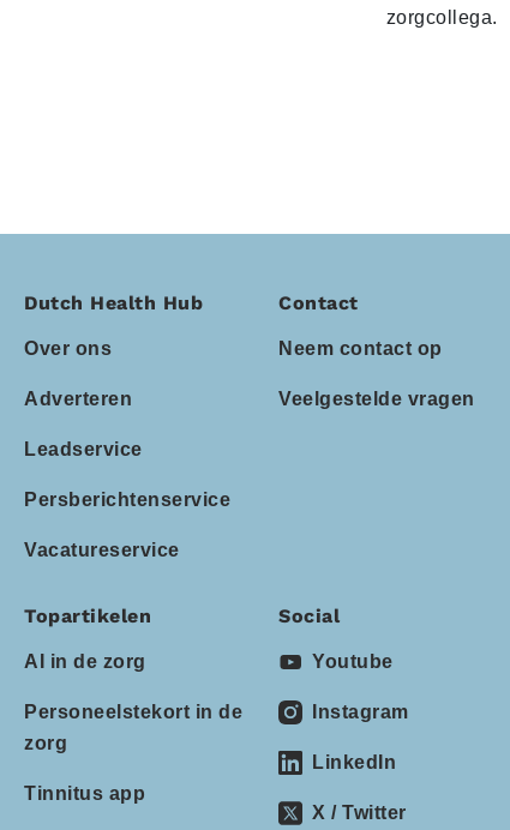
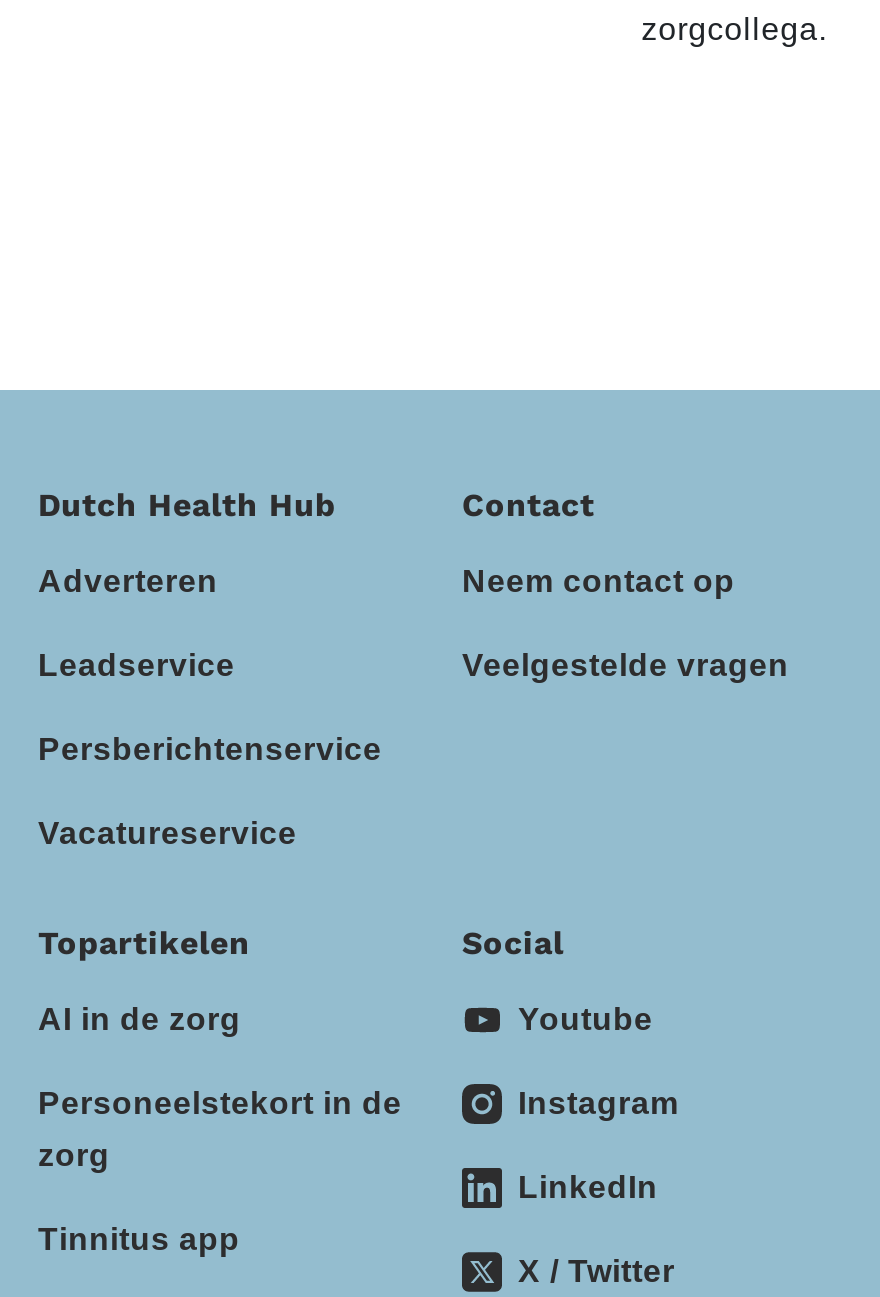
[24,338,112,359] Over ons -> none

